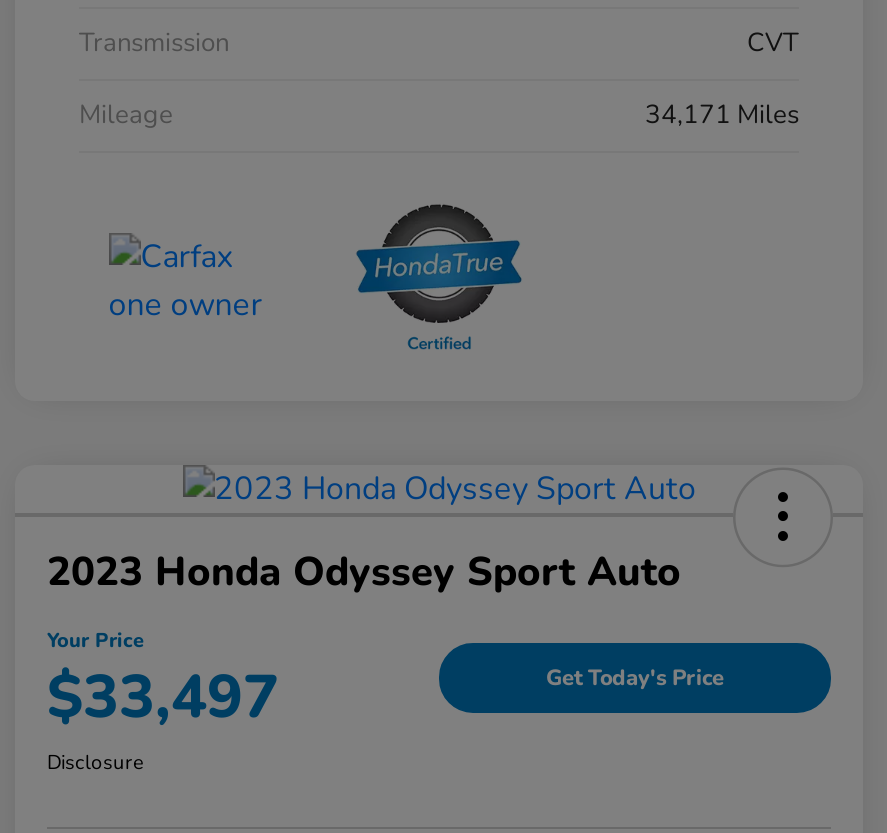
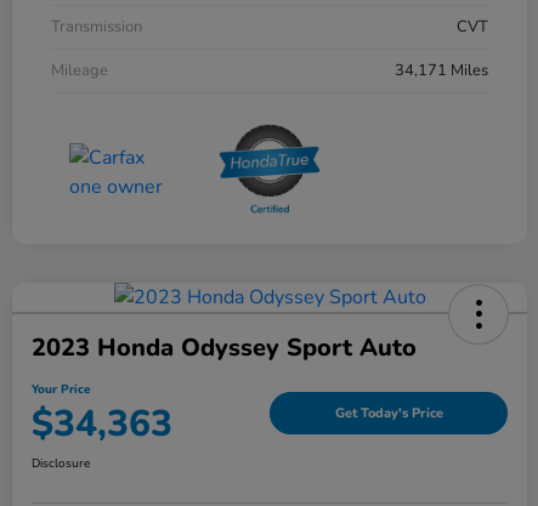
[47,657,279,739] $33,497 -> [32,400,172,449] $34,363

